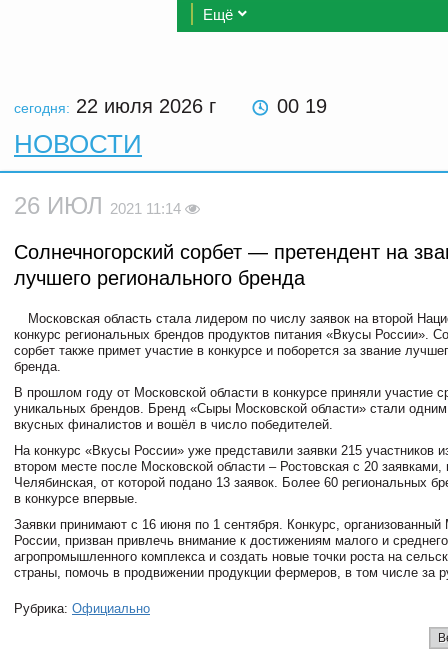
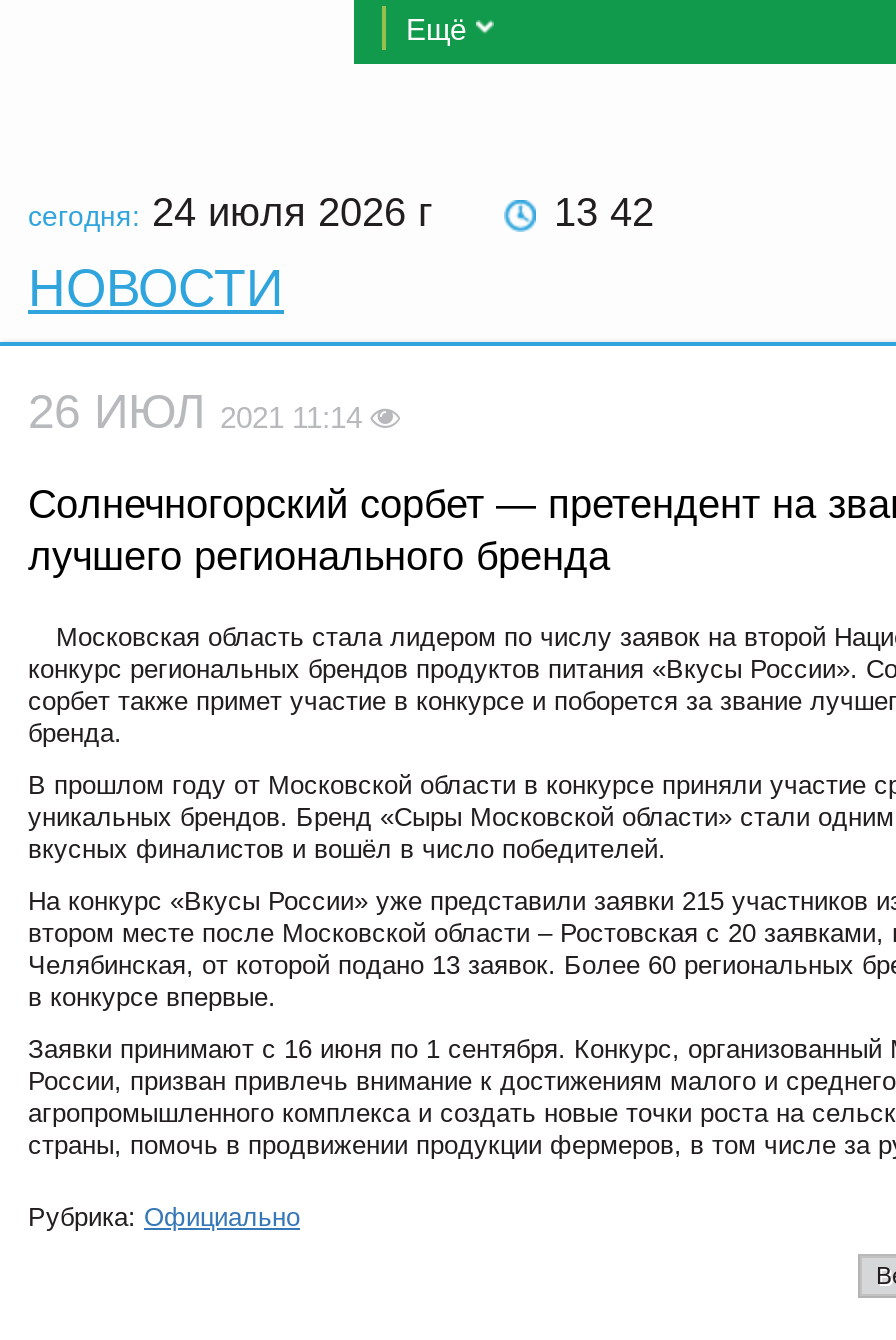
[14,95,327,117] сегодня: 22 июля 2026 г | 00 19 -> [28,190,654,234] сегодня: 24 июля 2026 г | 13:42

